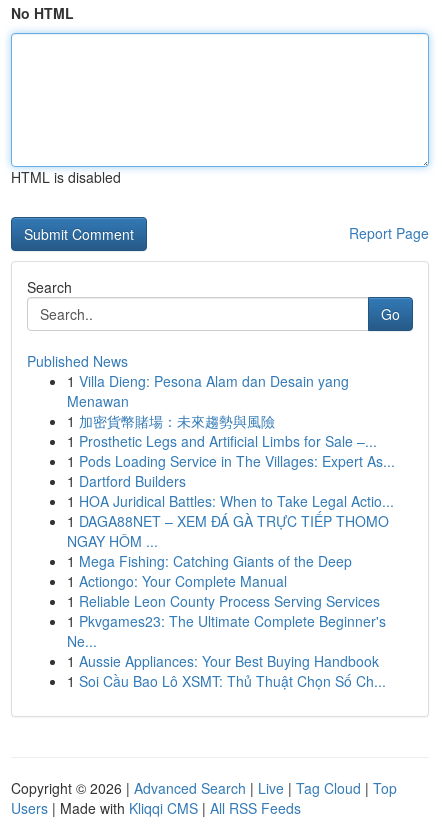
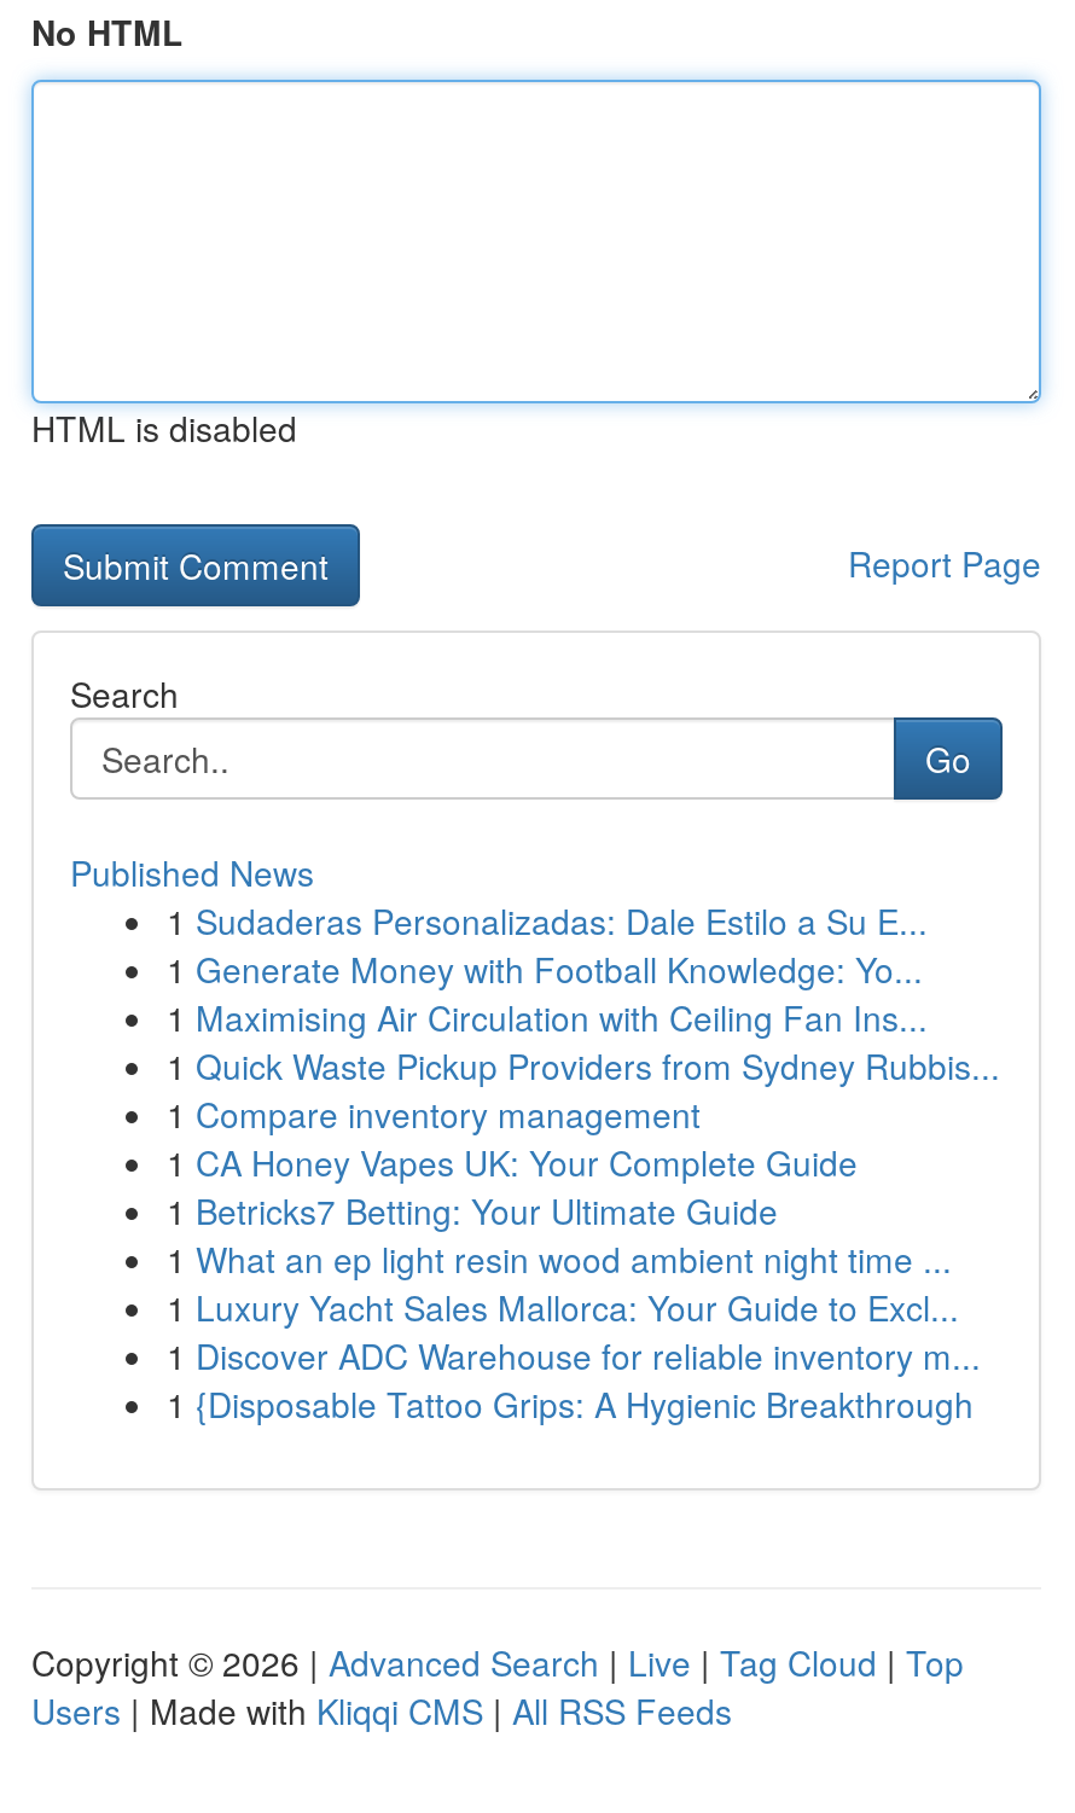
[67,371,395,691] 1 Villa Dieng: Pesona Alam dan Desain yang | Menawan | 1 加密貨幣賭場：未來趨勢與風險 | 1 Prosthetic Legs and Artificial Limbs for Sale –... | 1 Pods Loading Service in The Villages: Expert As... | 1 Dartford Builders | 1 HOA Juridical Battles: When to Take Legal Actio... | 1 DAGA88NET – XEM ĐÁ GÀ TRỰC TIẾP THOMO | NGAY HÔM ... | 1 Mega Fishing: Catching Giants of the Deep | 1 Actiongo: Your Complete Manual | 1 Reliable Leon County Process Serving Services | 1 Pkvgames23: The Ultimate Complete Beginner's | Ne... | 1 Aussie Appliances: Your Best Buying Handbook | 1 Soi Cầu Bao Lô XSMT: Thủ Thuật Chọn Số Ch... -> [167,896,1000,1428] 1 Sudaderas Personalizadas: Dale Estilo a Su E... | 1 Generate Money with Football Knowledge: Yo... | 1 Maximising Air Circulation with Ceiling Fan Ins... | 1 Quick Waste Pickup Providers from Sydney Rubbis... | 1 Compare inventory management | 1 CA Honey Vapes UK: Your Complete Guide | 1 Betricks7 Betting: Your Ultimate Guide | 1 What an ep light resin wood ambient night time ... | 1 Luxury Yacht Sales Mallorca: Your Guide to Excl... | 1 Discover ADC Warehouse for reliable inventory m... | 1 {Disposable Tattoo Grips: A Hygienic Breakthrough

